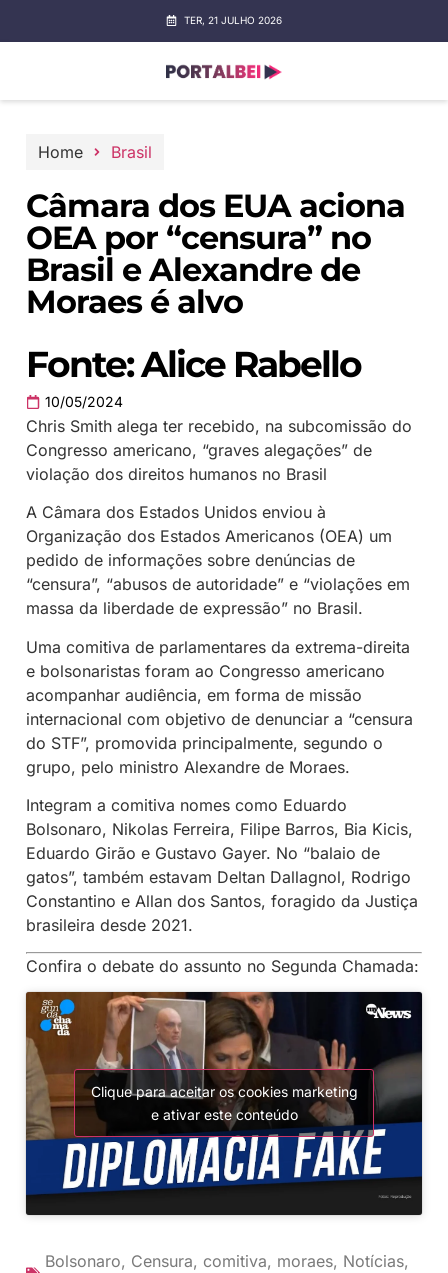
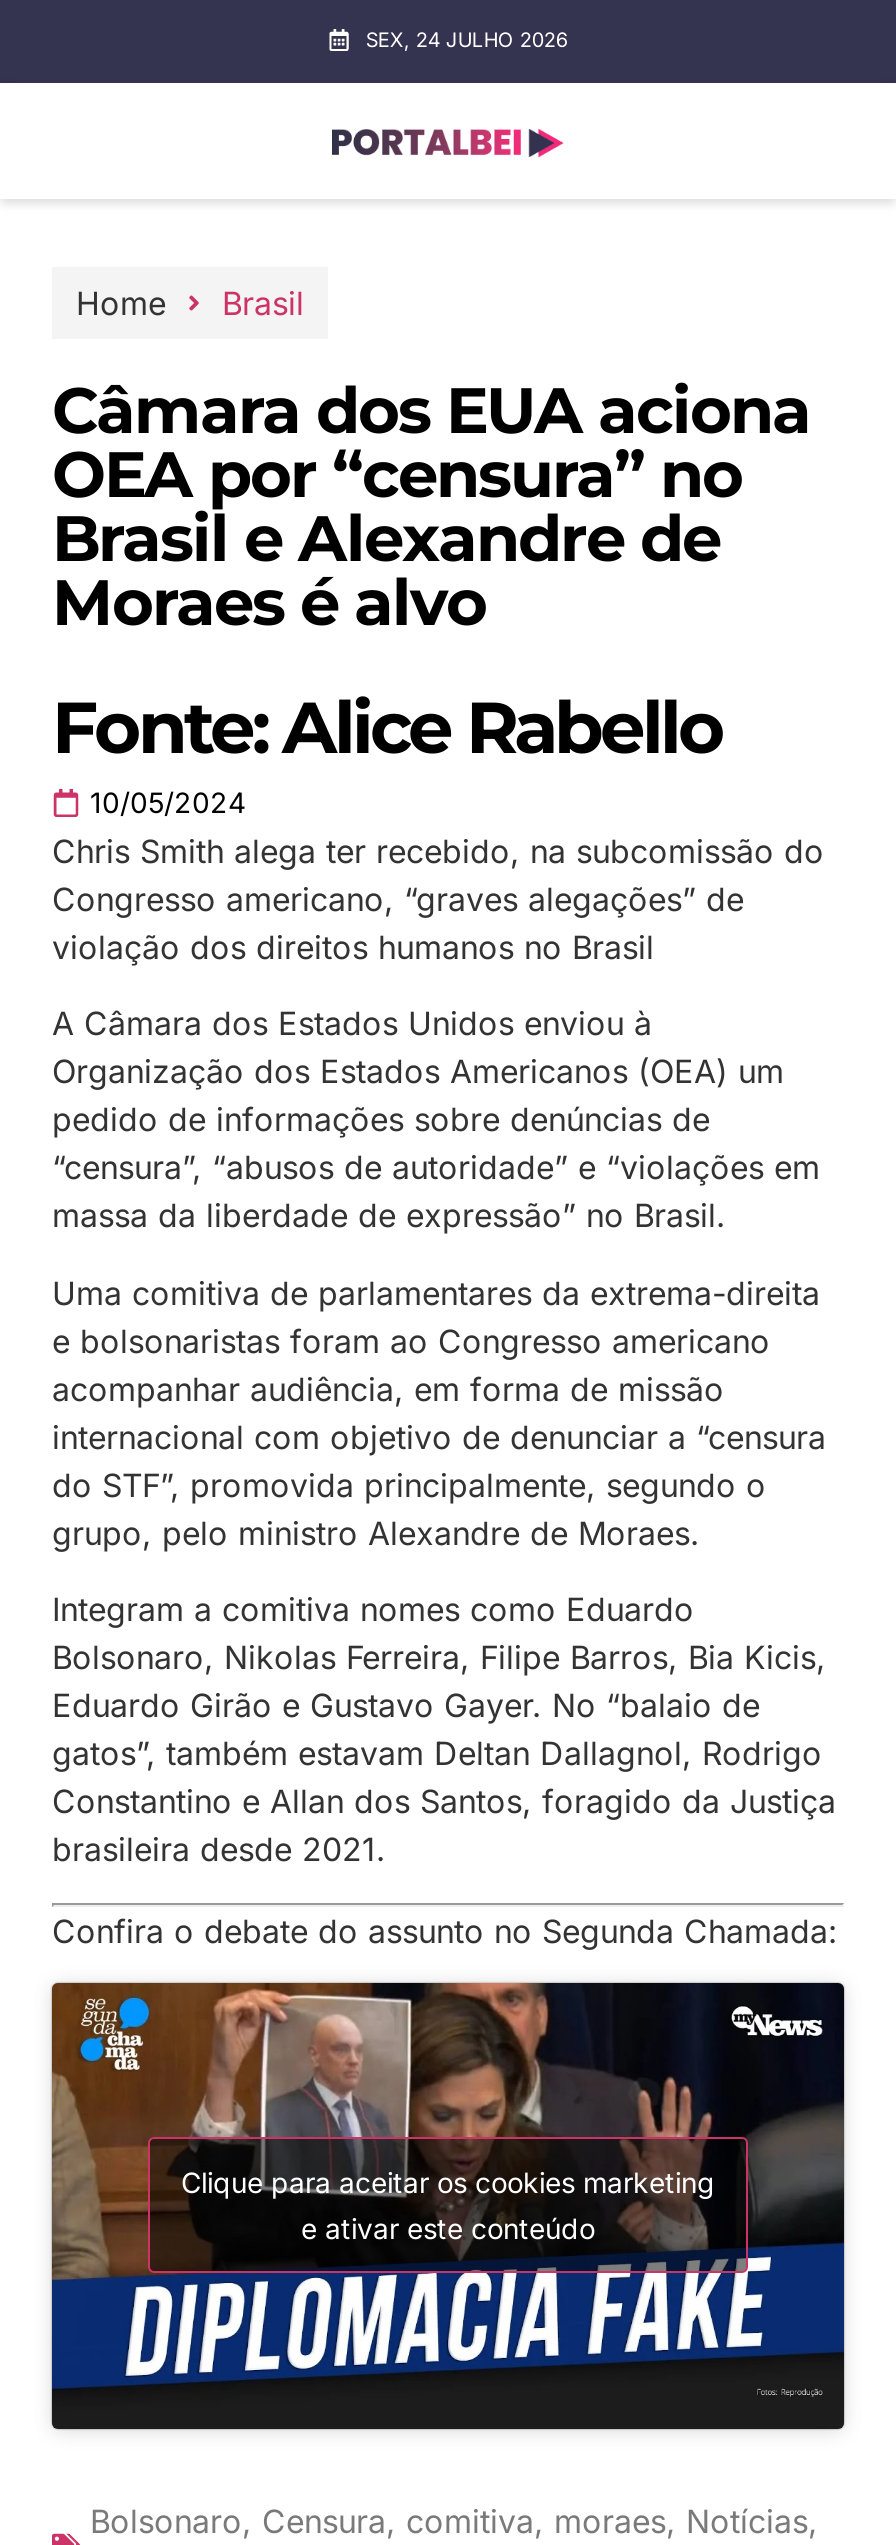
[184,14,282,26] TER, 21 JULHO 2026 -> [366,27,568,51] SEX, 24 JULHO 2026

